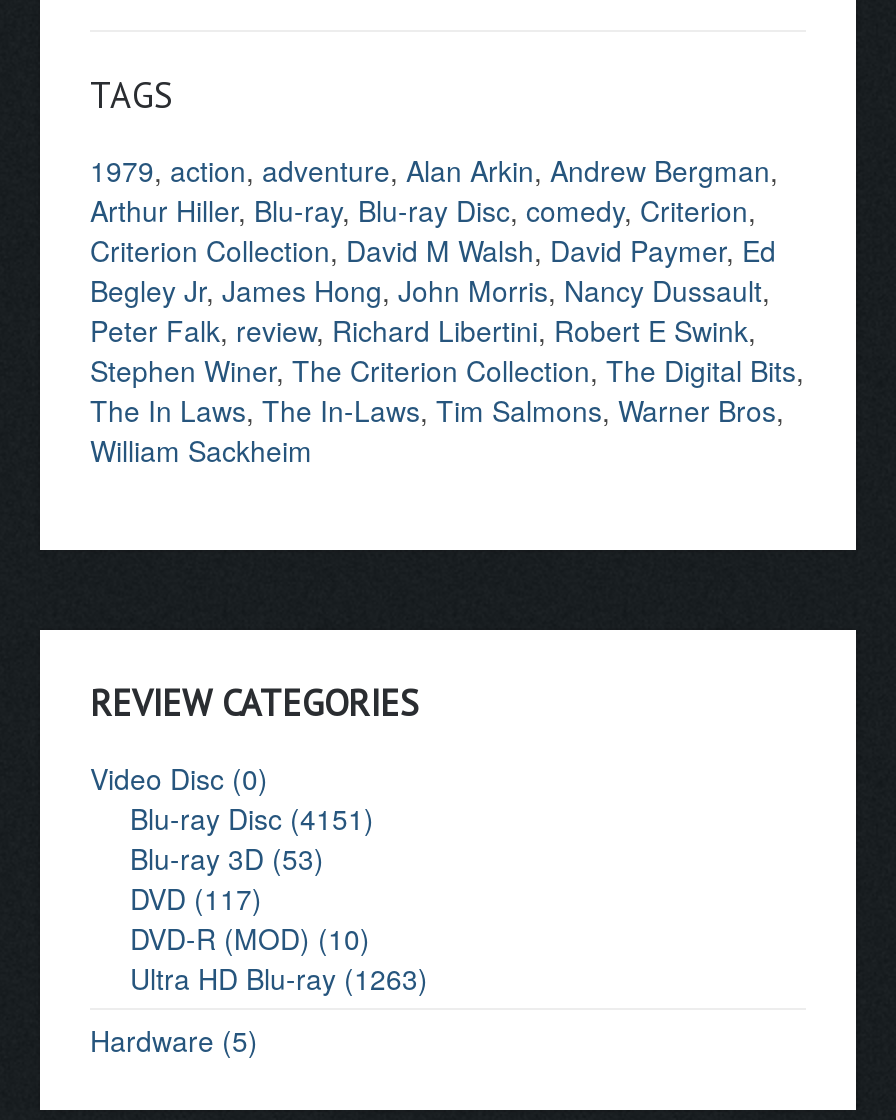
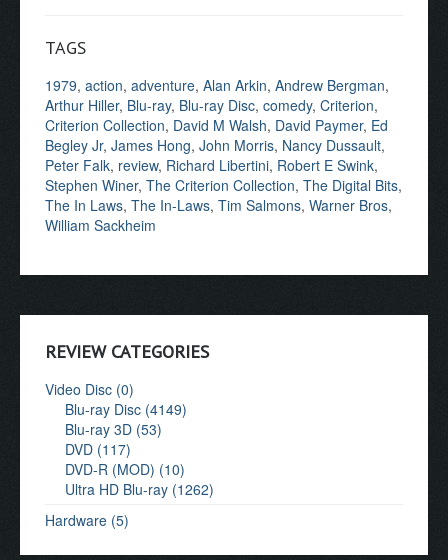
[130,798,374,838] Blu-ray Disc (4151) -> [65,399,187,419] Blu-ray Disc (4149)
[130,958,428,998] Ultra HD Blu-ray (1263) -> [65,479,214,499] Ultra HD Blu-ray (1262)

